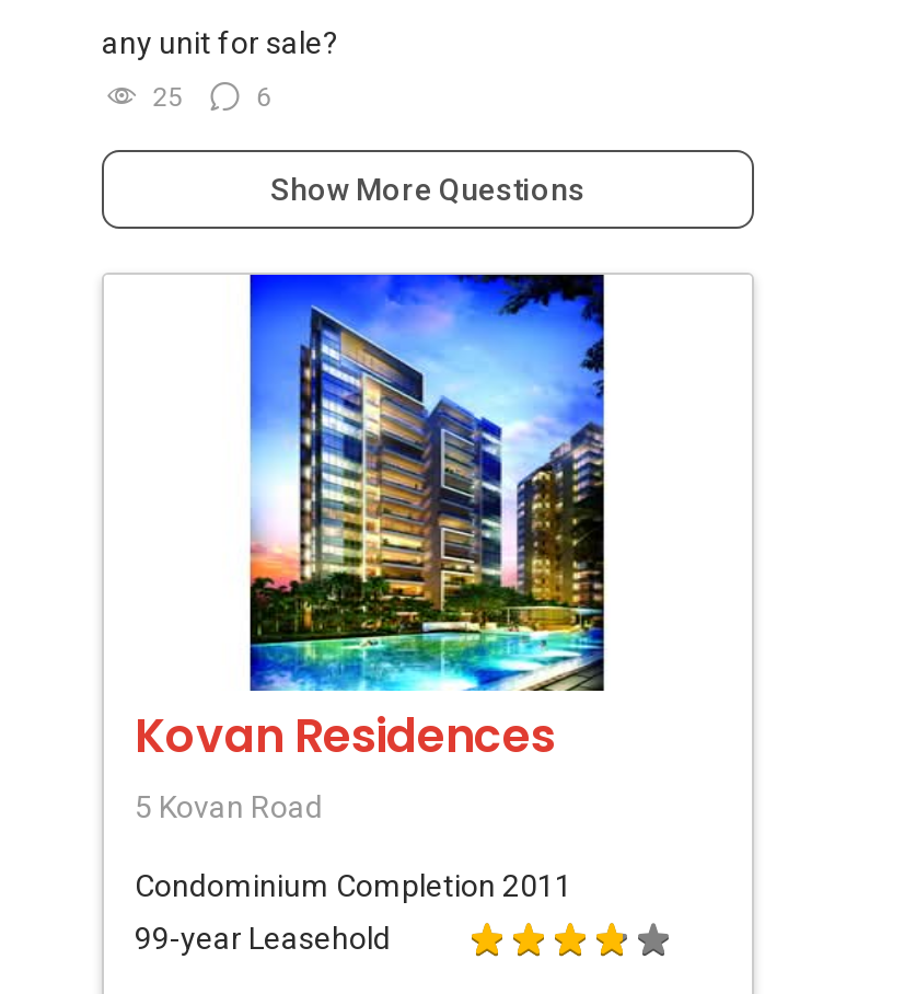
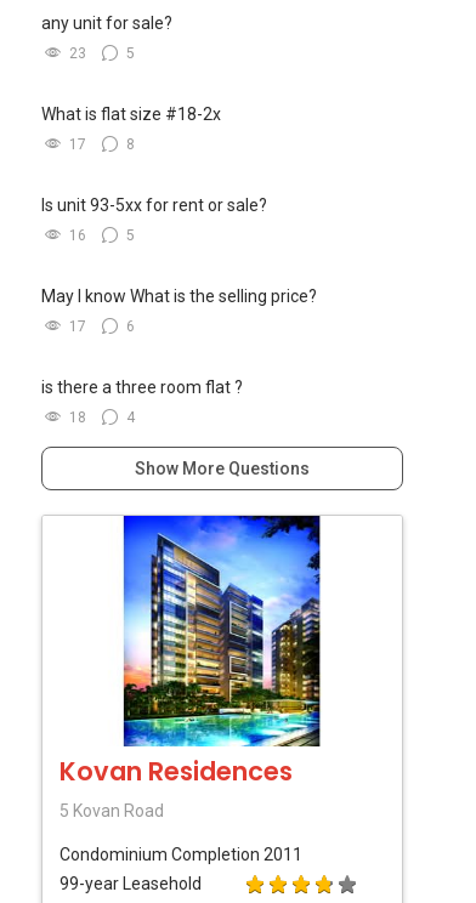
[153,82,183,113] 25 -> [41,45,317,335] 23 | 5 | What is flat size #18-2x | 17 | 8 | Is unit 93-5xx for rent or sale? | 16 | 5 | May I know What is the selling price? | 17
none -> [41,378,243,426] is there a three room flat ? | 18 | 4

